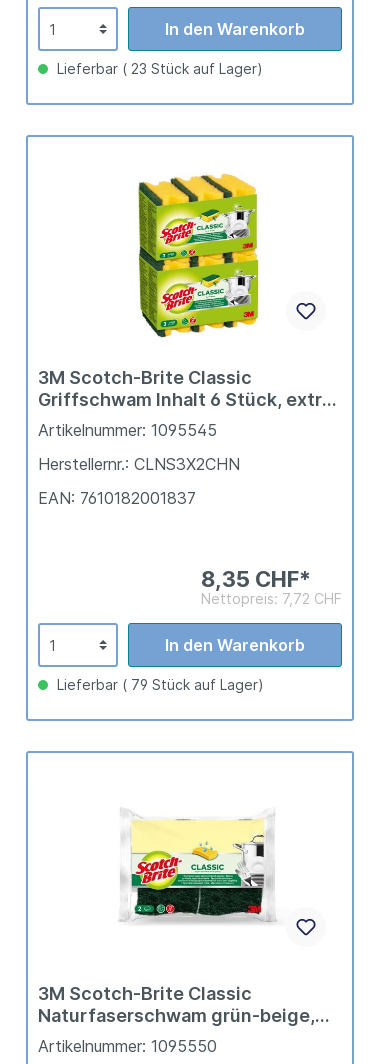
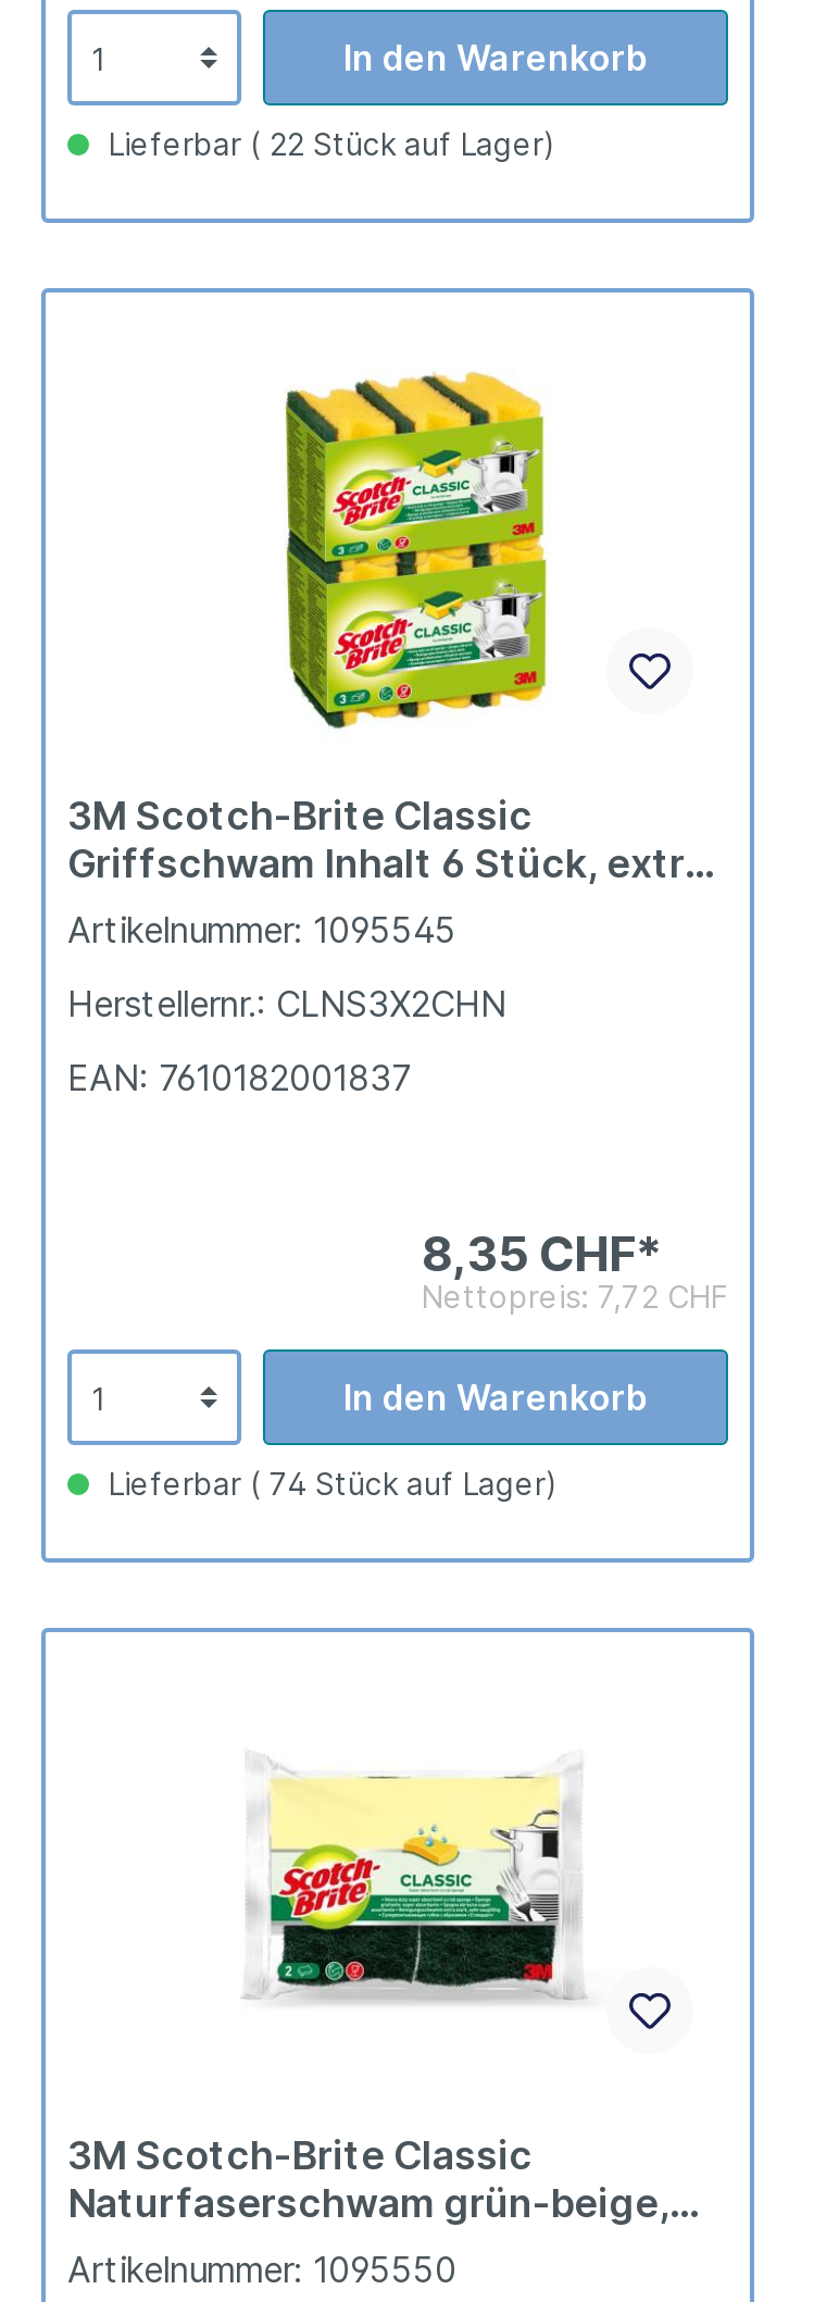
[53,60,263,77] Lieferbar ( 23 Stück auf Lager) -> [100,125,556,162] Lieferbar ( 22 Stück auf Lager)
[53,676,264,693] Lieferbar ( 79 Stück auf Lager) -> [100,1465,559,1502] Lieferbar ( 74 Stück auf Lager)

